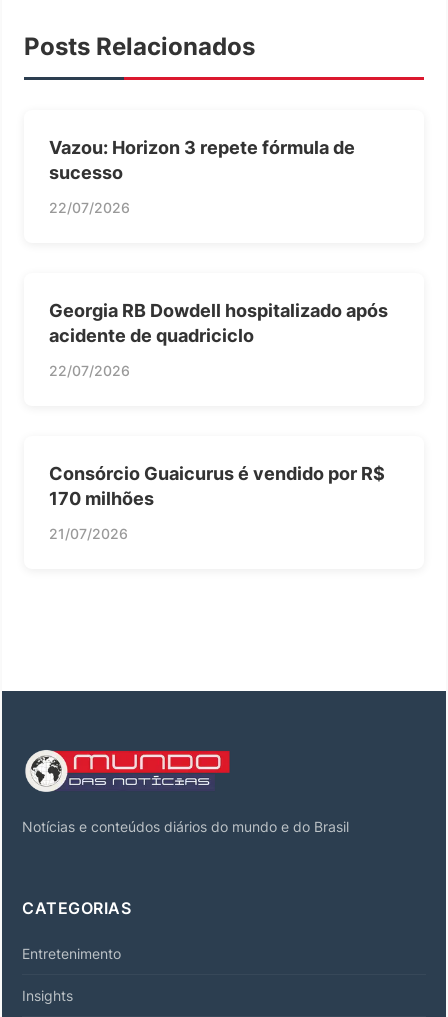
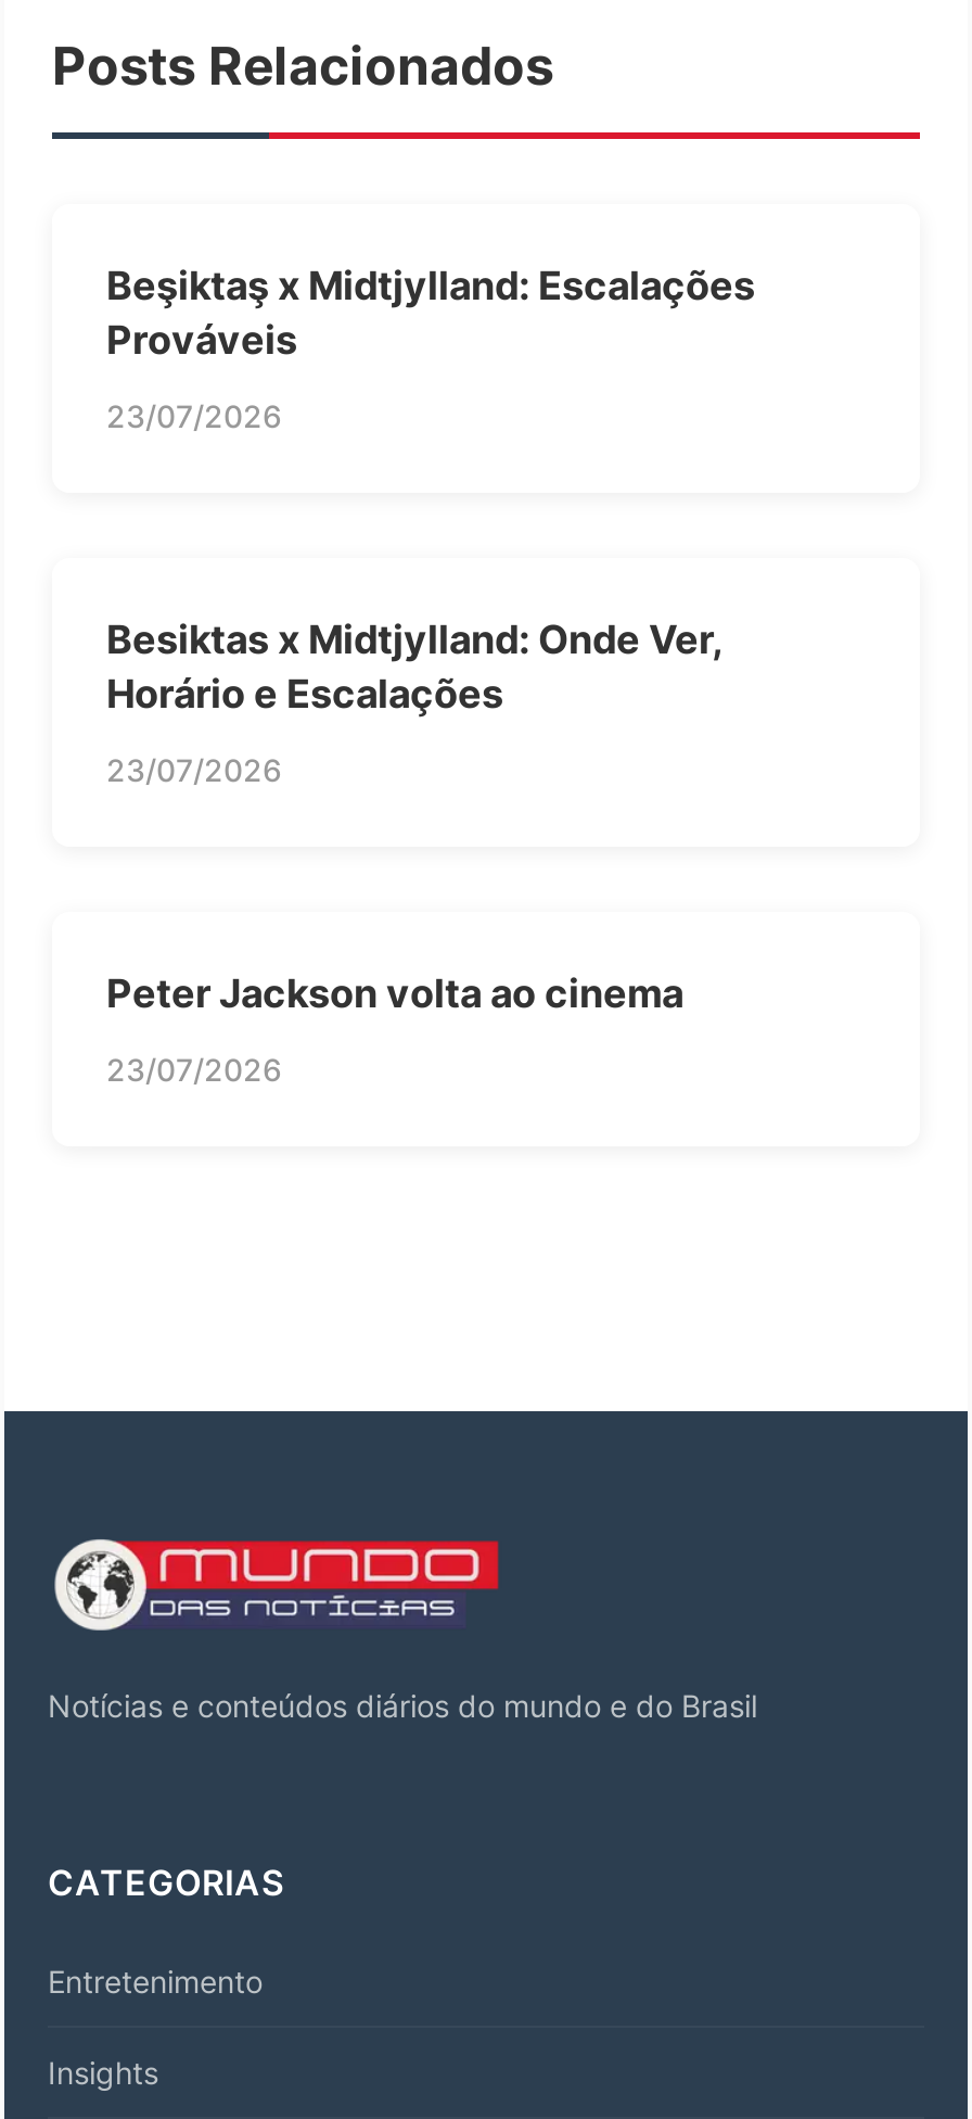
[49,137,355,183] Vazou: Horizon 3 repete fórmula de | sucesso -> [106,262,755,362] Beşiktaş x Midtjylland: Escalações | Prováveis
[49,199,130,216] 22/07/2026 -> [106,397,282,434] 23/07/2026
[49,300,388,346] Georgia RB Dowdell hospitalizado após | acidente de quadriciclo -> [106,616,720,716] Besiktas x Midtjylland: Onde Ver, | Horário e Escalações
[49,362,130,379] 22/07/2026 -> [106,751,282,788] 23/07/2026
[49,463,385,509] Consórcio Guaicurus é vendido por R$ | 170 milhões -> [106,970,683,1016] Peter Jackson volta ao cinema
[49,525,128,542] 21/07/2026 -> [106,1050,282,1087] 23/07/2026

